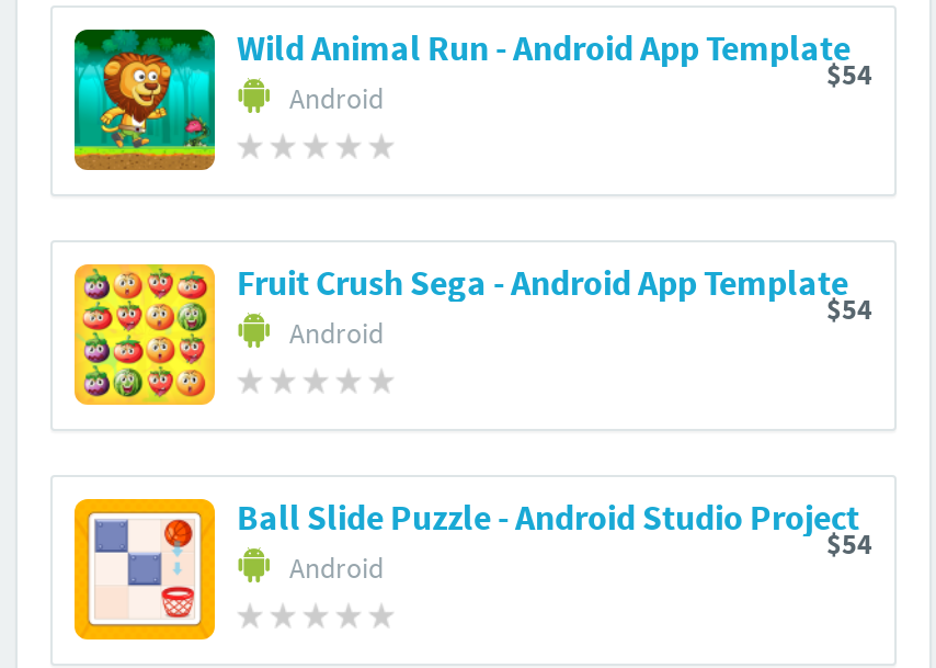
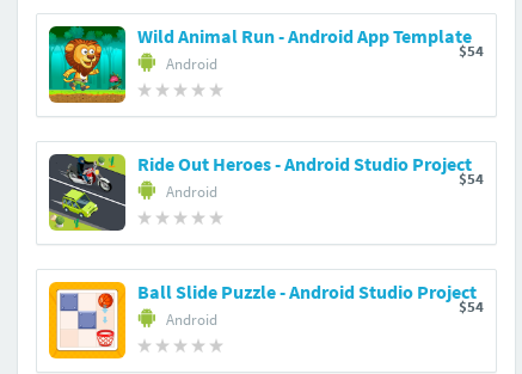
[72,260,848,407] [image] | Fruit Crush Sega - Android App Template -> [48,152,472,232] [image] | Ride Out Heroes - Android Studio Project

